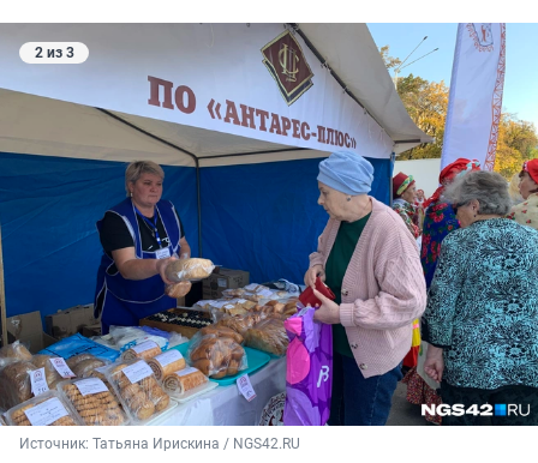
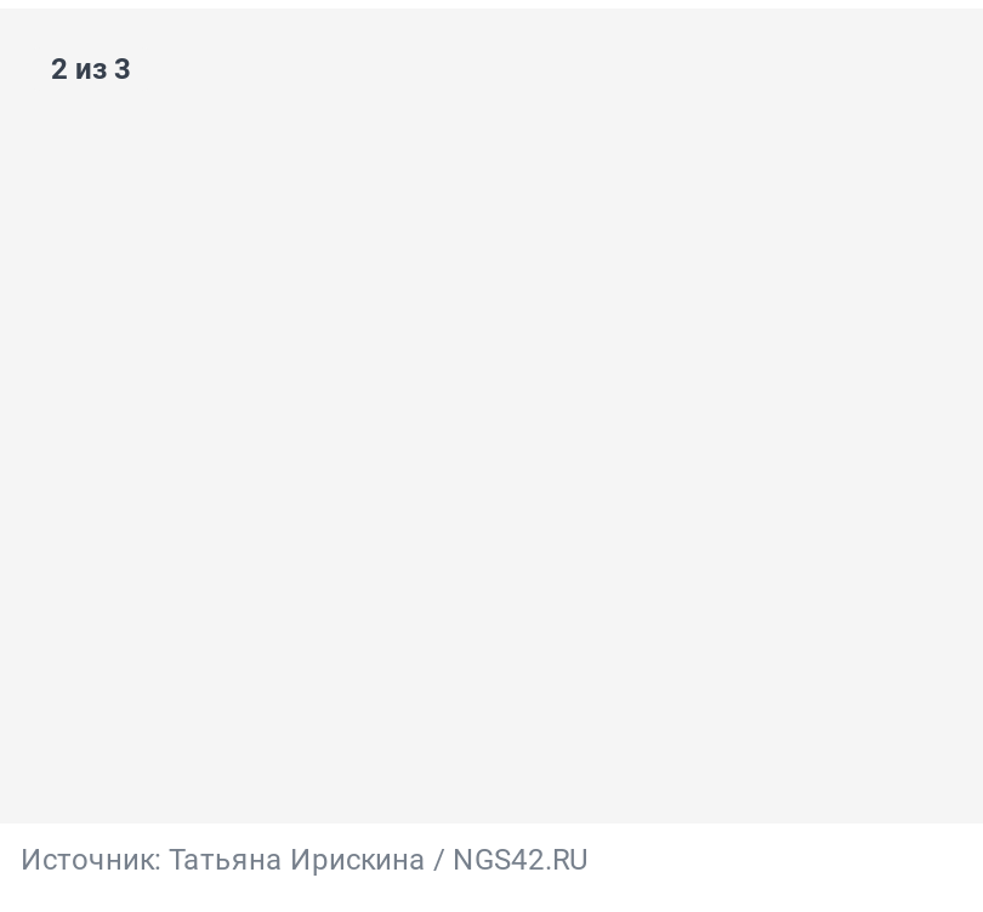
[4,22,534,427] [image] -> none

